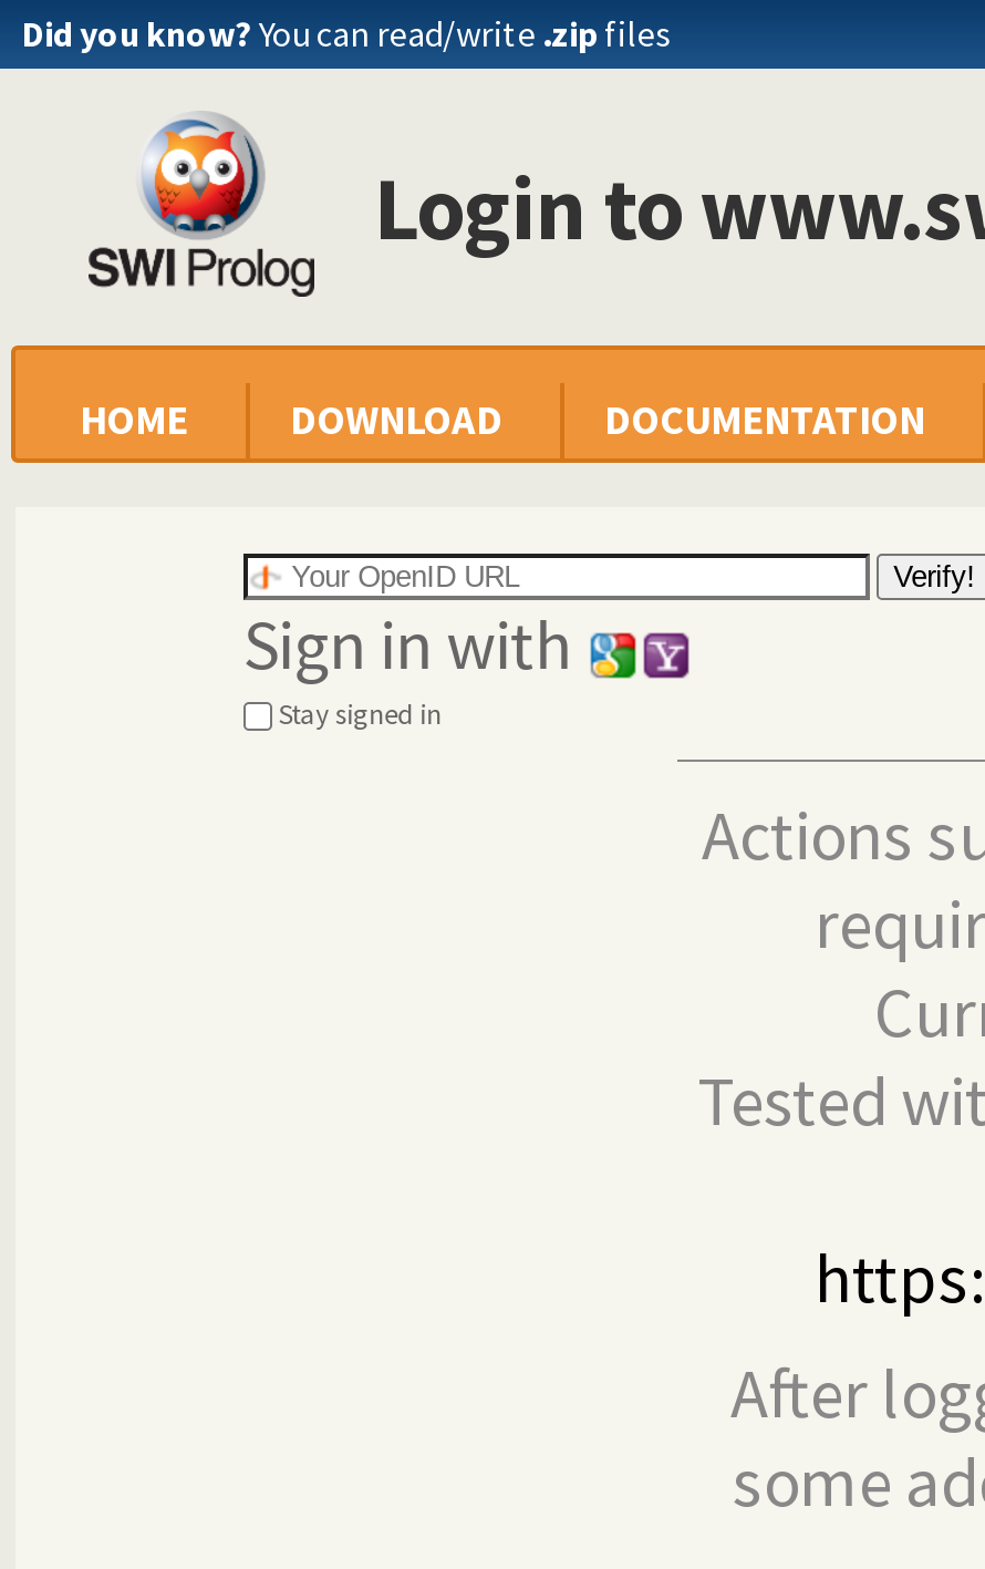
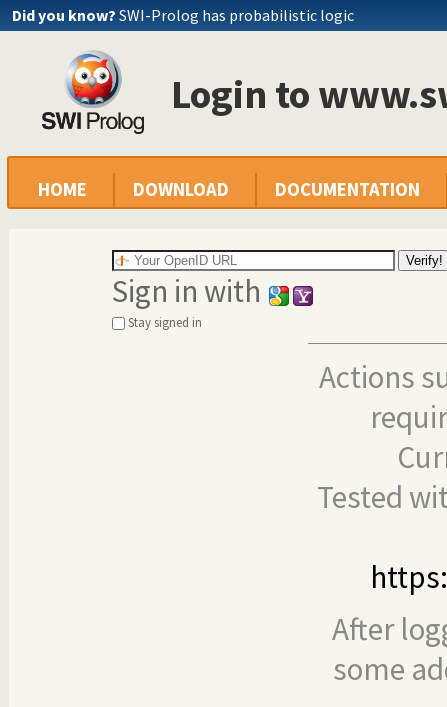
[22,11,671,55] Did you know? You can read/write.zip files -> [12,5,354,25] Did you know? SWI-Prolog has probabilistic logic

